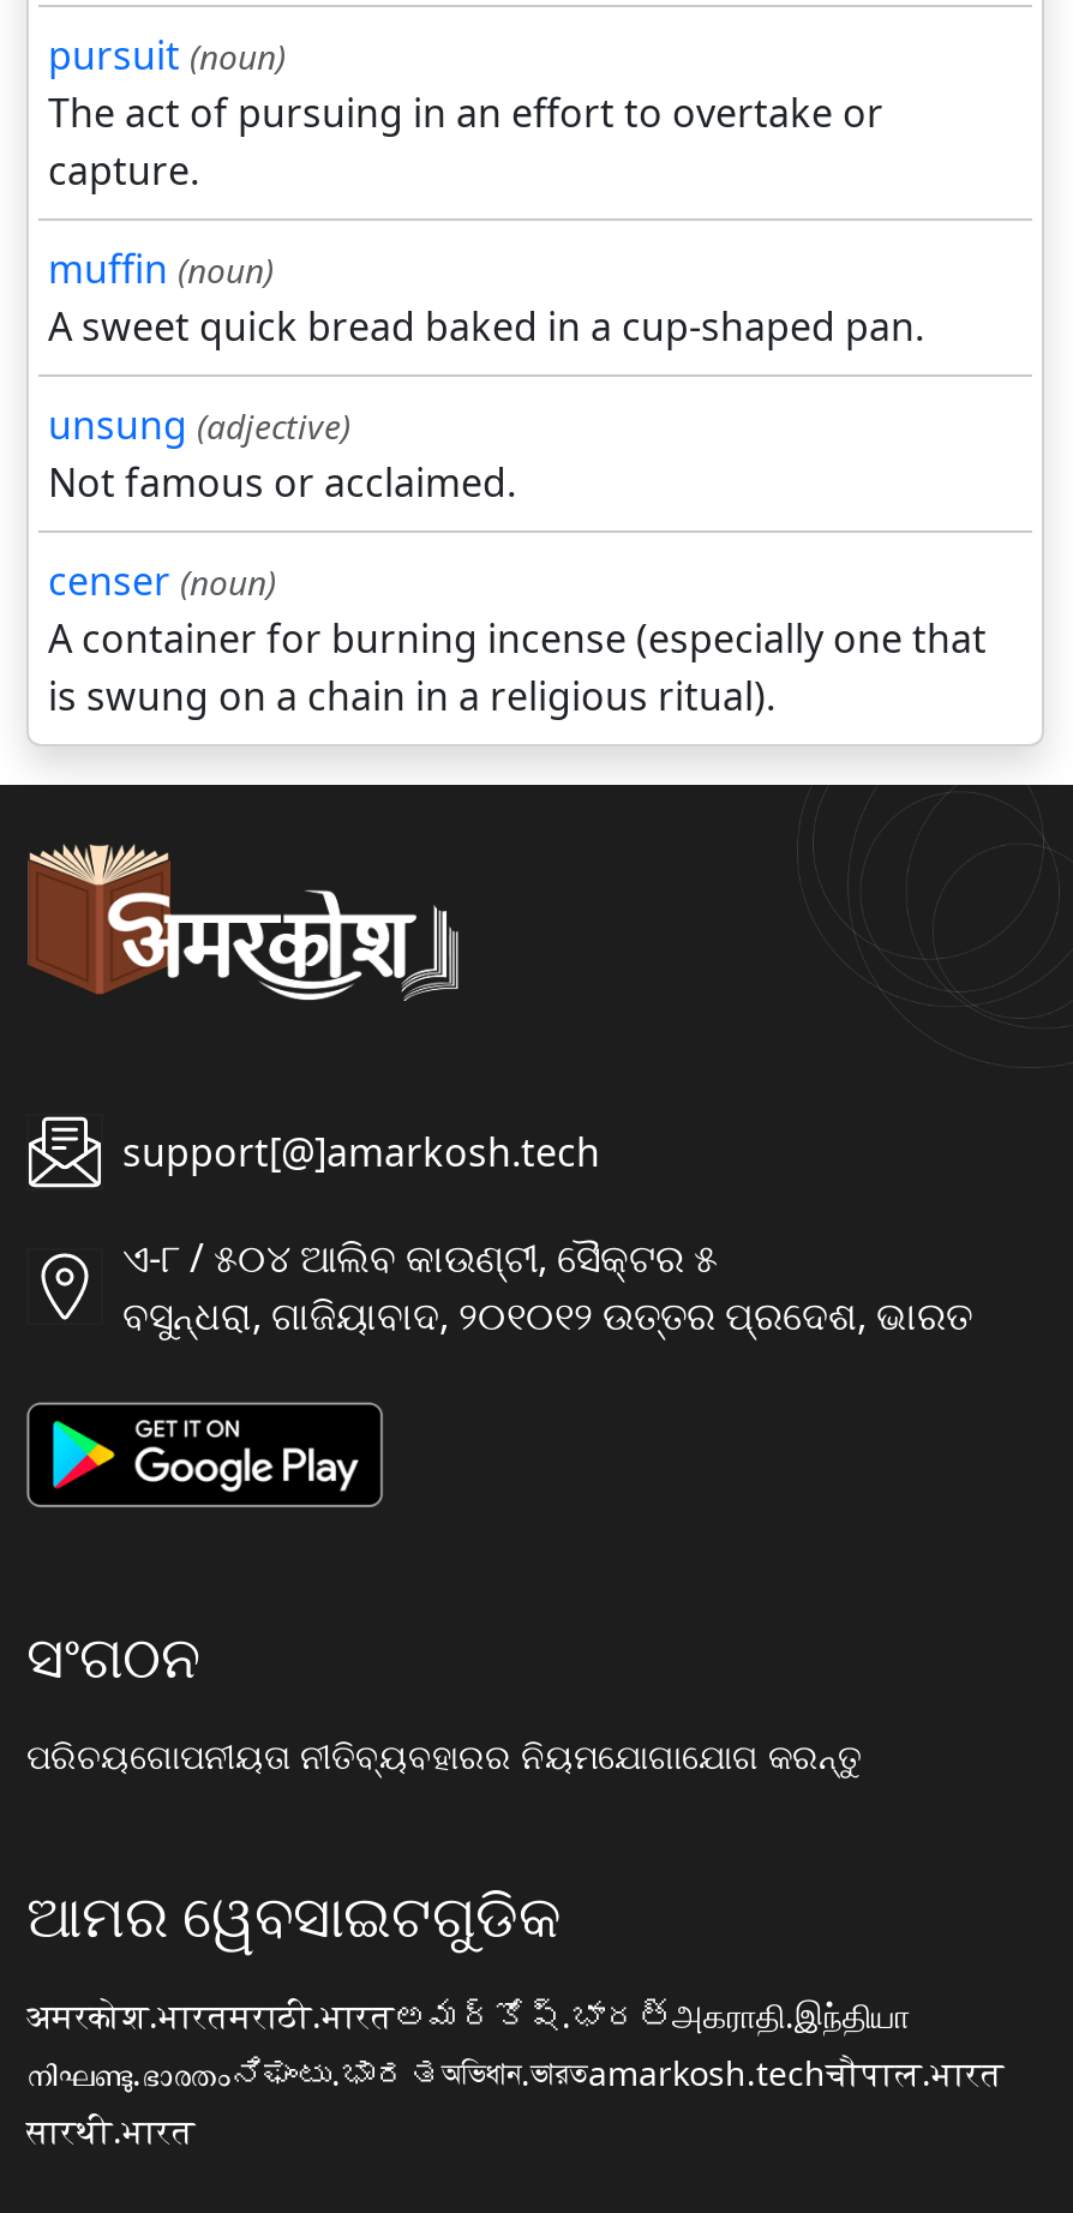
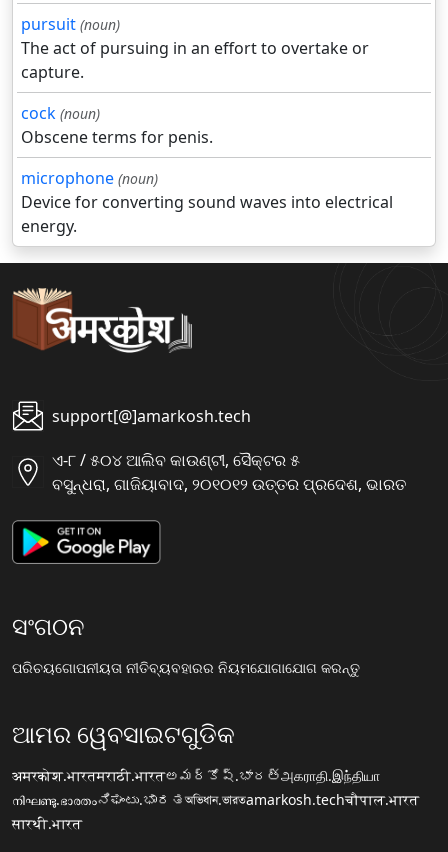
[48,243,987,723] muffin (noun) | A sweet quick bread baked in a cup-shaped pan. | unsung (adjective) | Not famous or acclaimed. | censer (noun) | A container for burning incense (especially one that | is swung on a chain in a religious ritual). -> [21,102,393,237] cock (noun) | Obscene terms for penis. | microphone (noun) | Device for converting sound waves into electrical | energy.

